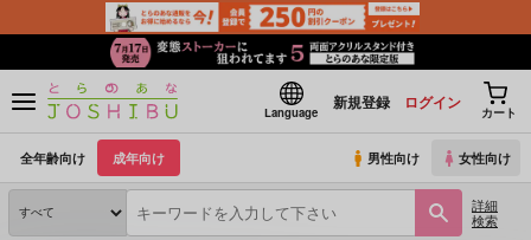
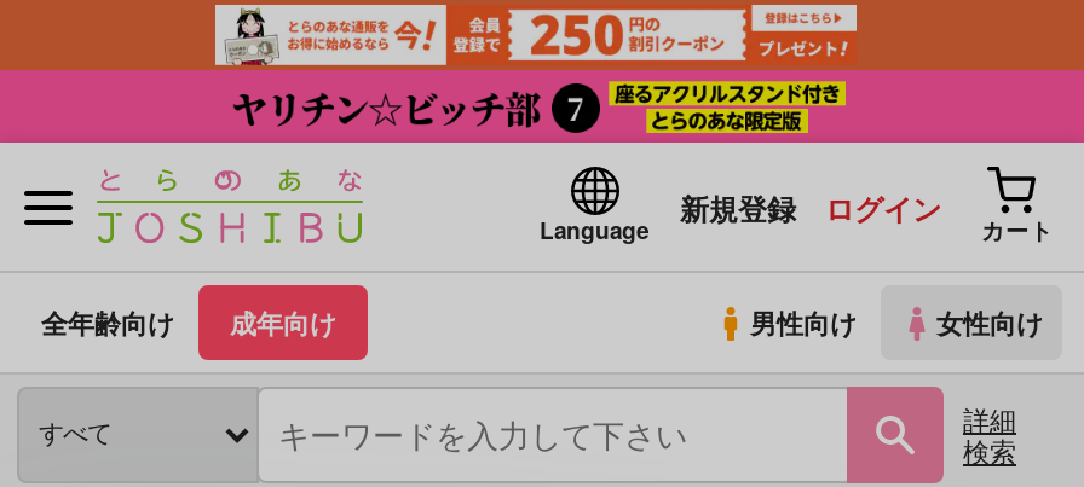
[4,33,527,71] [image] -> [7,68,1077,145] [image]

